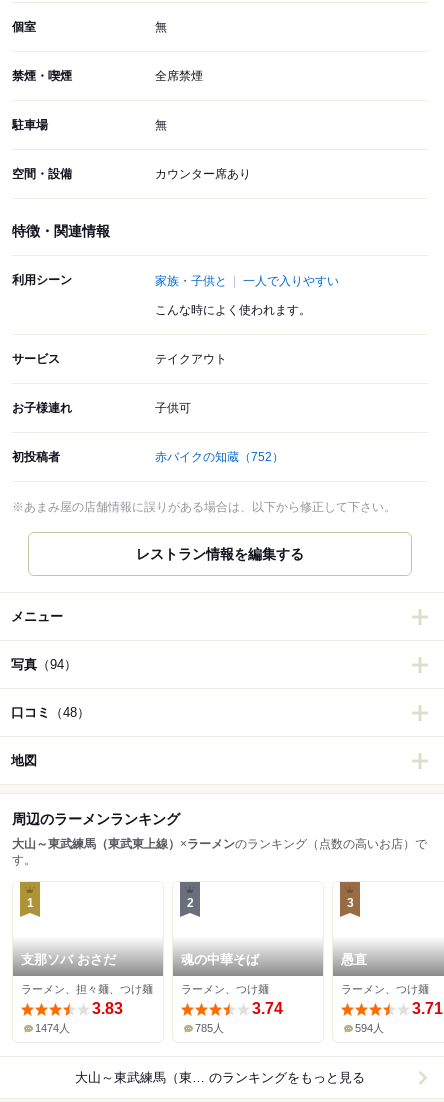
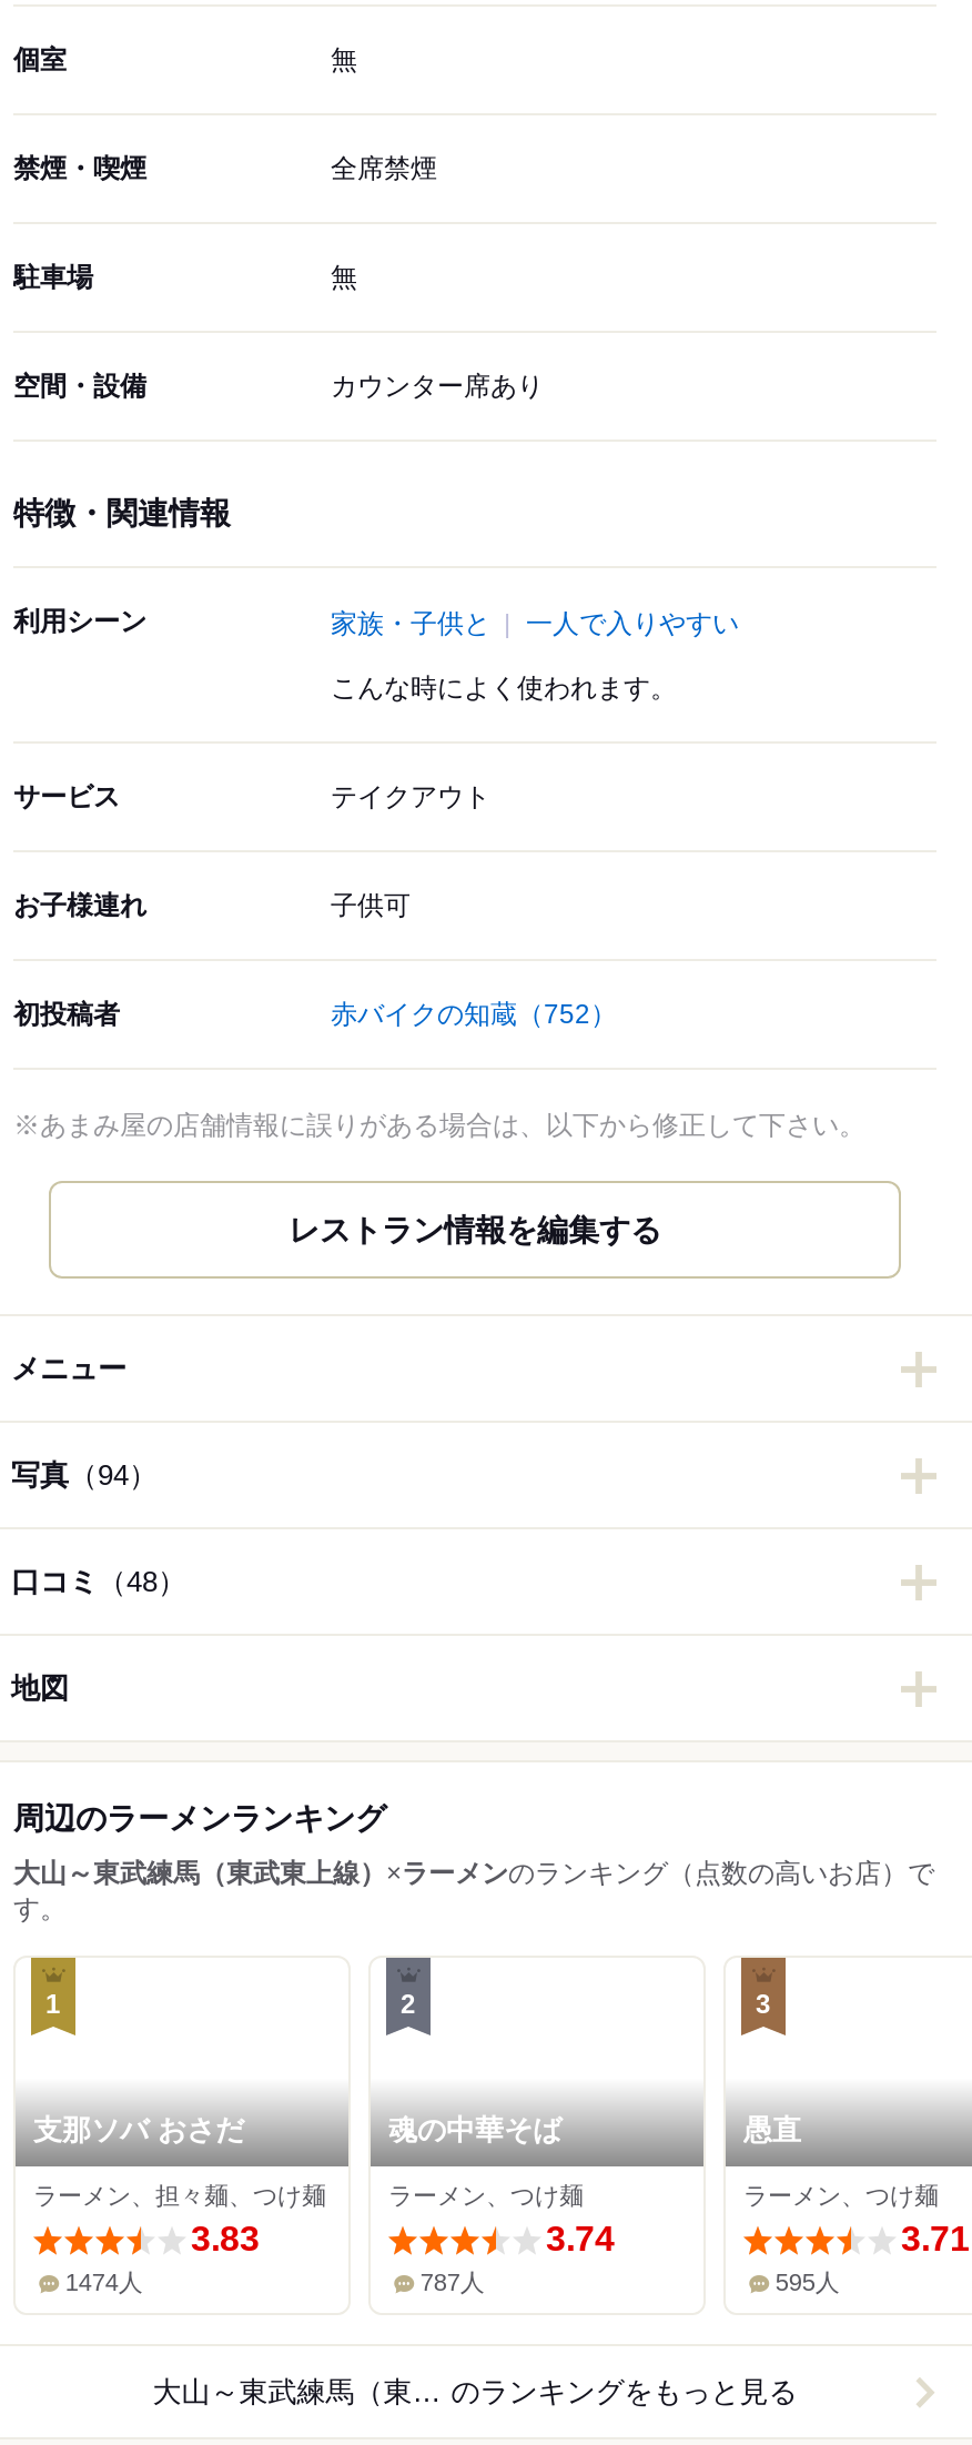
[195,1022,224,1034] 785人 -> [420,2269,485,2296] 787人
[355,1022,384,1034] 594人 -> [775,2269,840,2296] 595人

